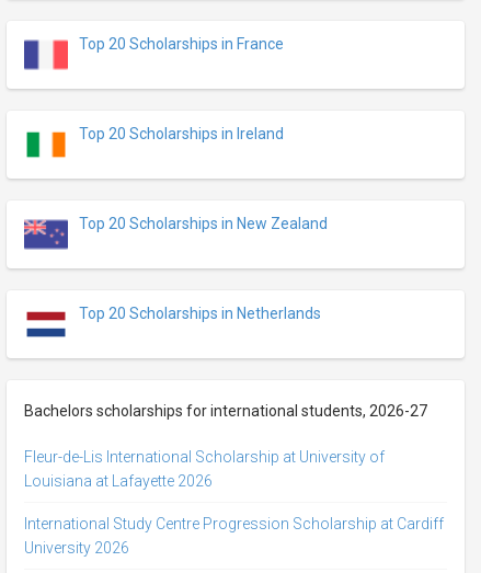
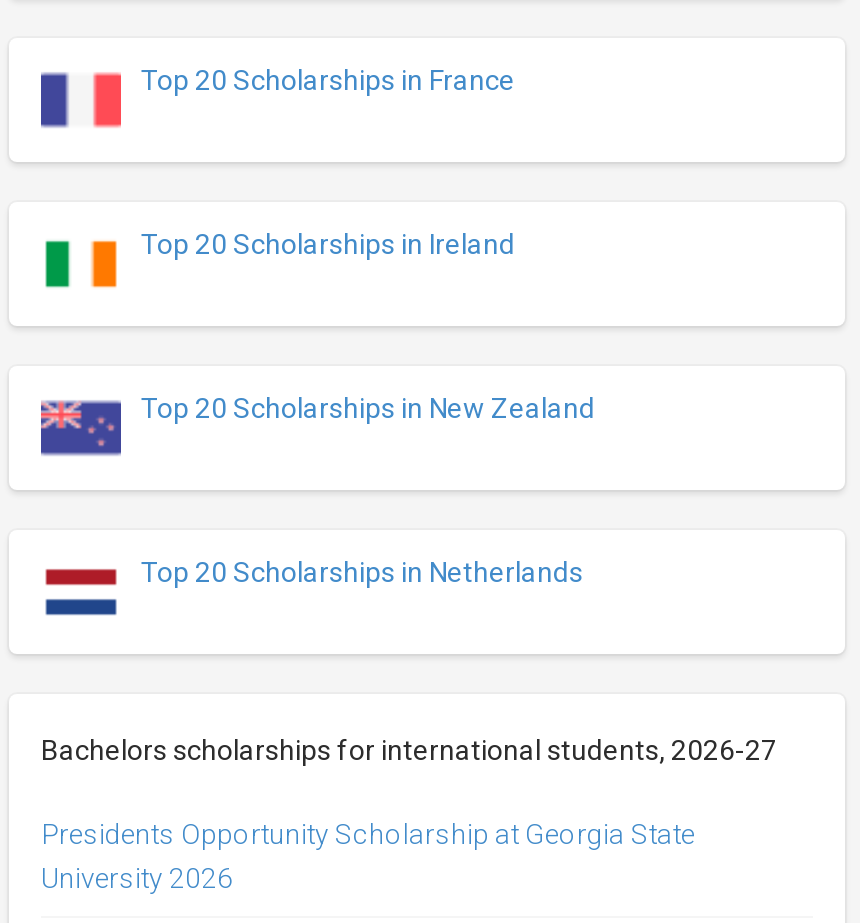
[24,448,444,532] Fleur-de-Lis International Scholarship at University of | Louisiana at Lafayette 2026 | International Study Centre Progression Scholarship at Cardiff -> [41,817,695,849] Presidents Opportunity Scholarship at Georgia State

